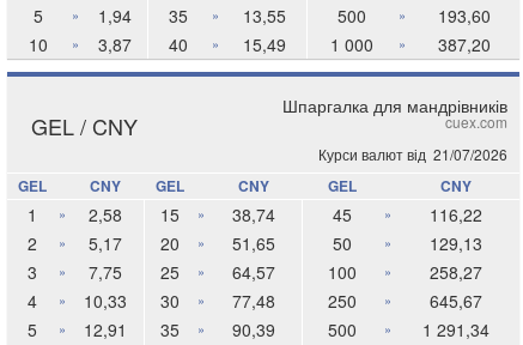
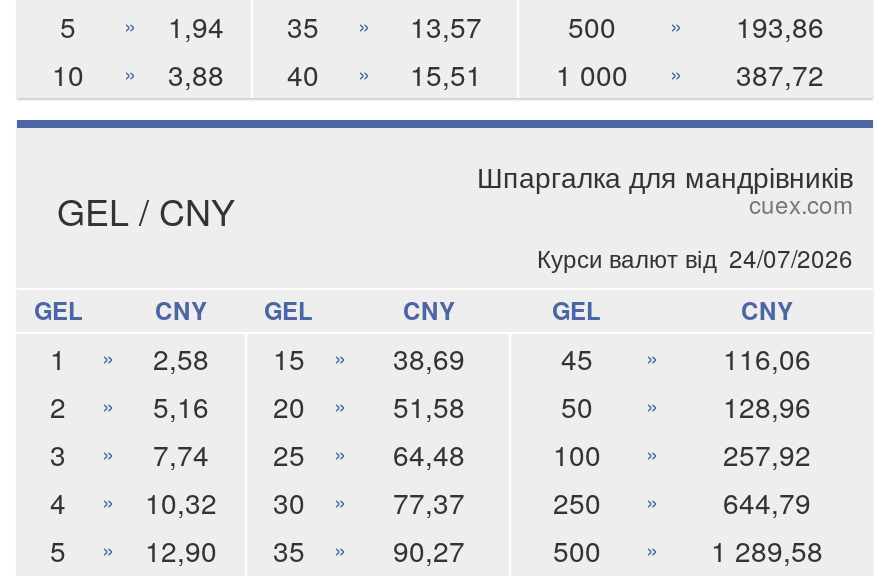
[242,4,285,28] 13,55 -> [410,6,482,46] 13,57
[437,4,490,28] 193,60 -> [736,6,824,46] 193,86
[98,32,131,56] 3,87 -> [168,54,224,94] 3,88
[242,32,285,56] 15,49 -> [410,54,482,94] 15,51
[437,32,490,56] 387,20 -> [736,54,824,94] 387,72
[318,144,507,164] Курси валют від 21/07/2026 -> [537,240,853,274] Курси валют від 24/07/2026
[232,202,275,226] 38,74 -> [393,338,465,378] 38,69
[430,202,482,226] 116,22 -> [723,338,811,378] 116,06
[89,231,122,255] 5,17 -> [153,386,209,426] 5,16
[232,231,275,255] 51,65 -> [393,386,465,426] 51,58
[430,231,482,255] 129,13 -> [723,386,811,426] 128,96
[89,260,122,284] 7,75 -> [153,434,209,474] 7,74
[232,260,275,284] 64,57 -> [393,434,465,474] 64,48
[430,260,482,284] 258,27 -> [723,434,811,474] 257,92
[84,289,127,313] 10,33 -> [145,482,217,522] 10,32
[232,289,275,313] 77,48 -> [393,482,465,522] 77,37
[430,289,482,313] 645,67 -> [723,482,811,522] 644,79
[84,317,127,341] 12,91 -> [145,530,217,570] 12,90
[232,317,275,341] 90,39 -> [393,530,465,570] 90,27
[422,317,489,341] 1 291,34 -> [711,530,823,570] 1 289,58

